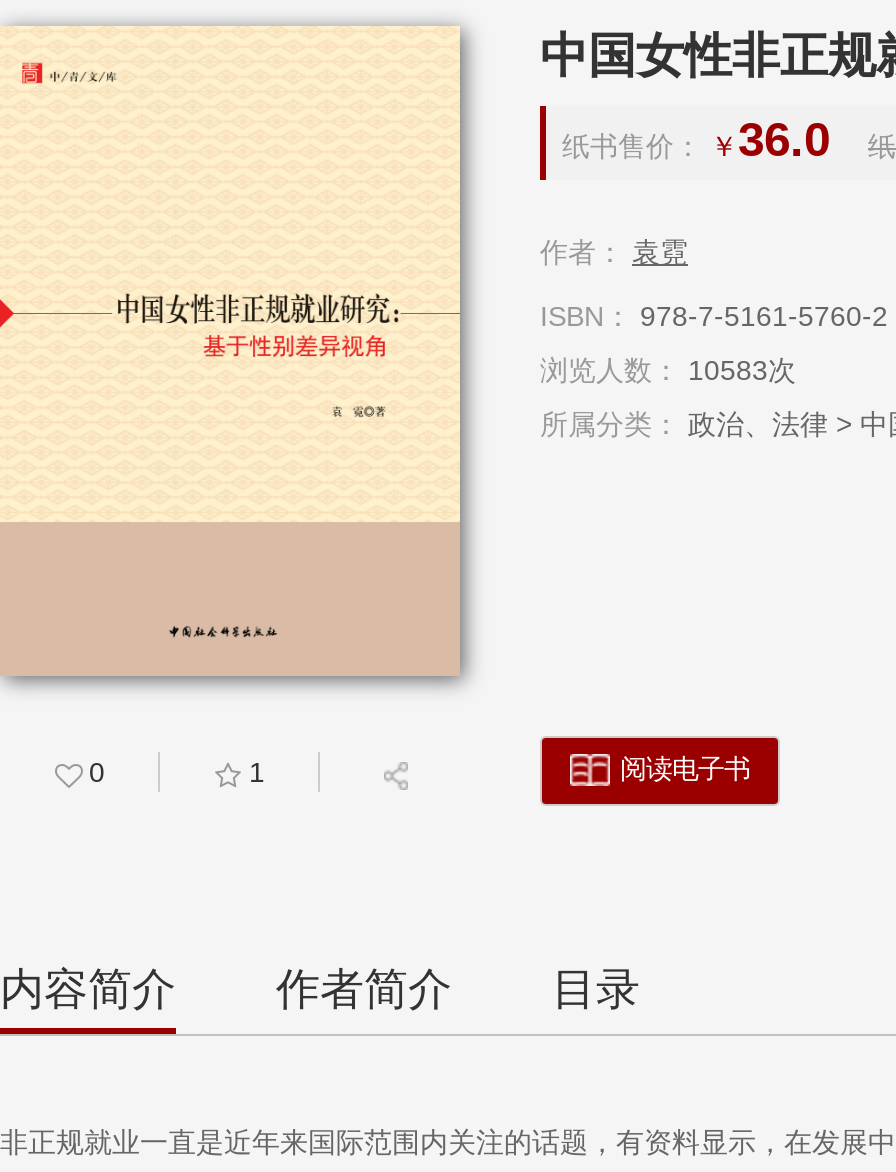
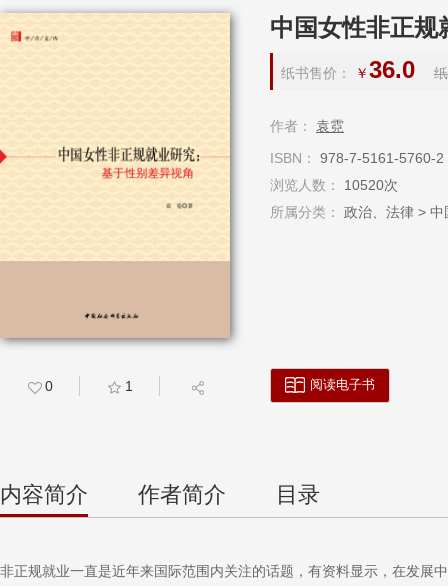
[540,354,796,386] 浏览人数： 10583次 -> [270,177,398,193] 浏览人数： 10520次

